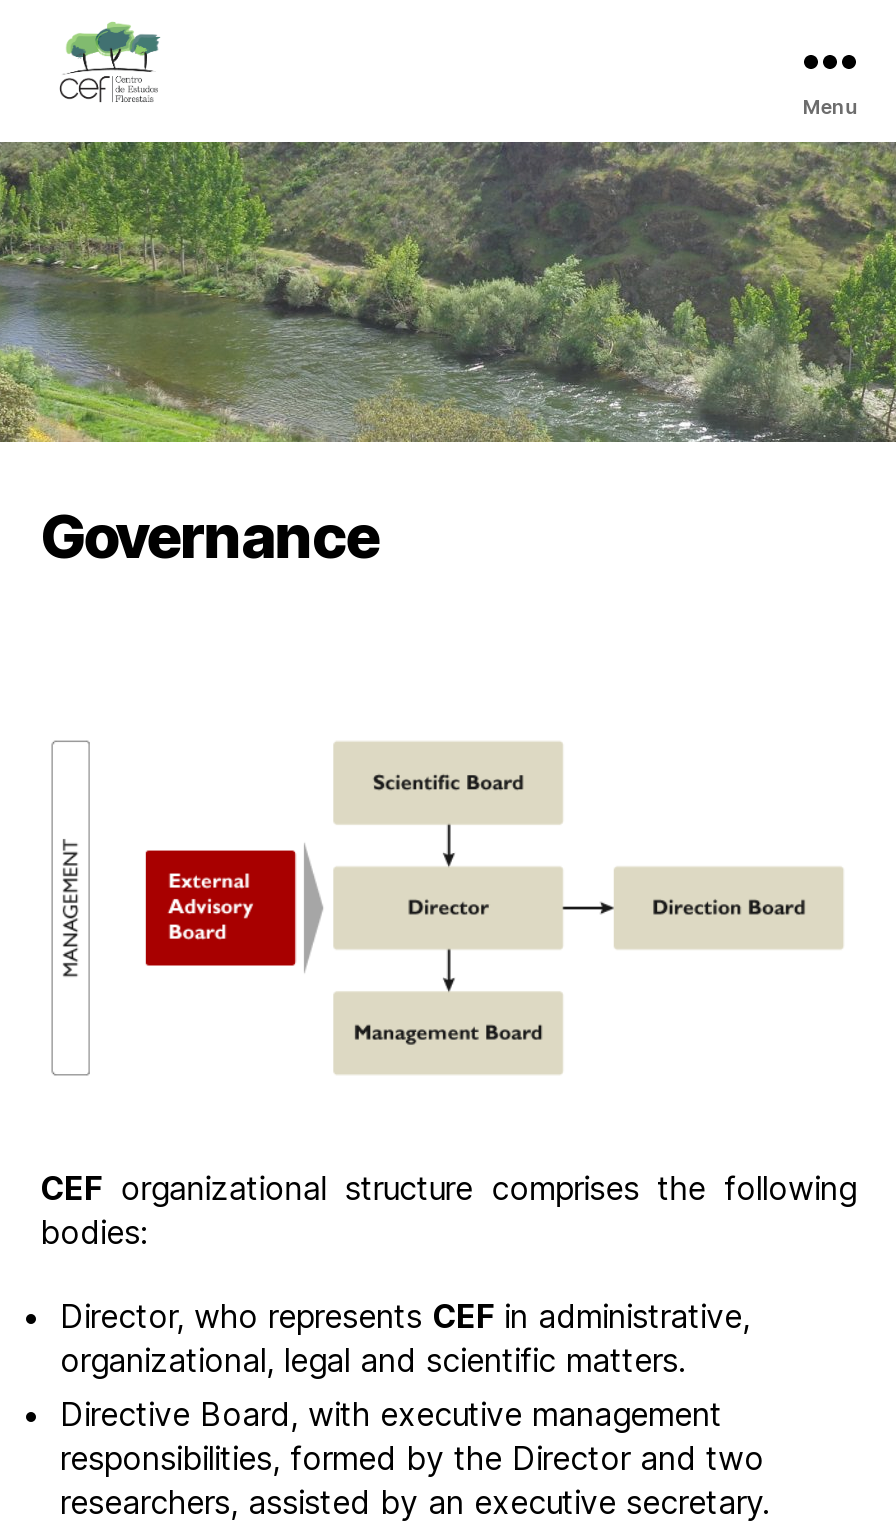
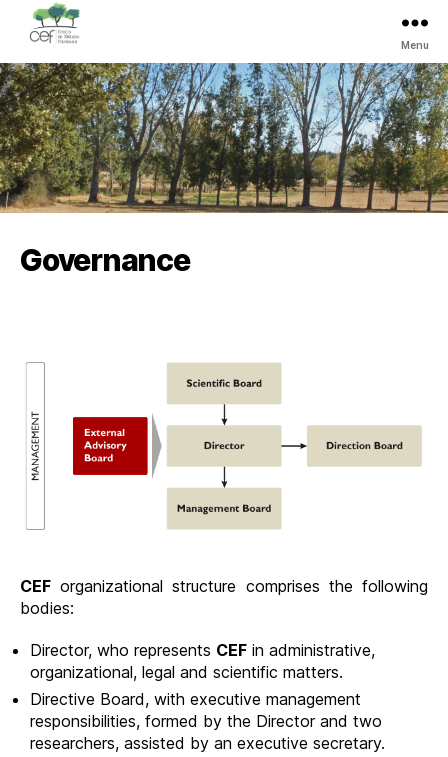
[6,140,890,444] [image] -> [3,62,445,213] [image]

